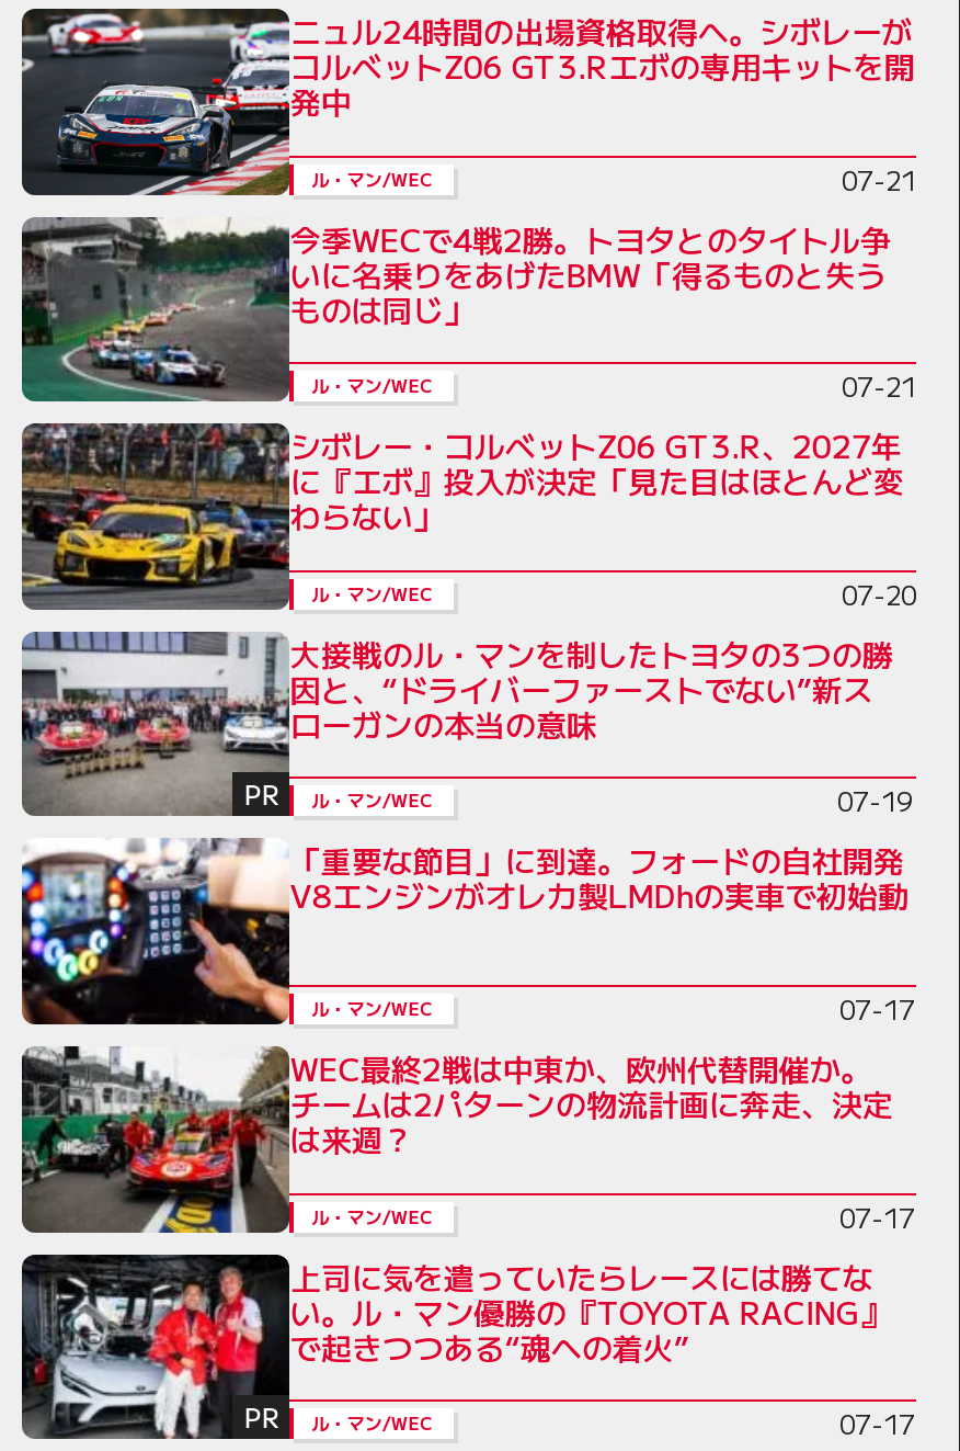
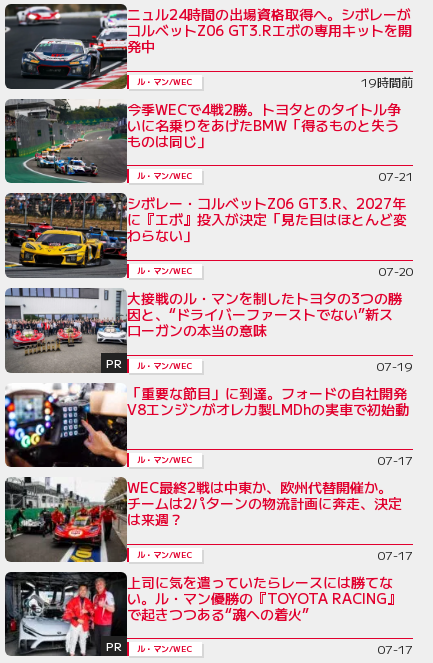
[842,160,916,197] 07-21 -> [361,73,413,90] 19時間前

